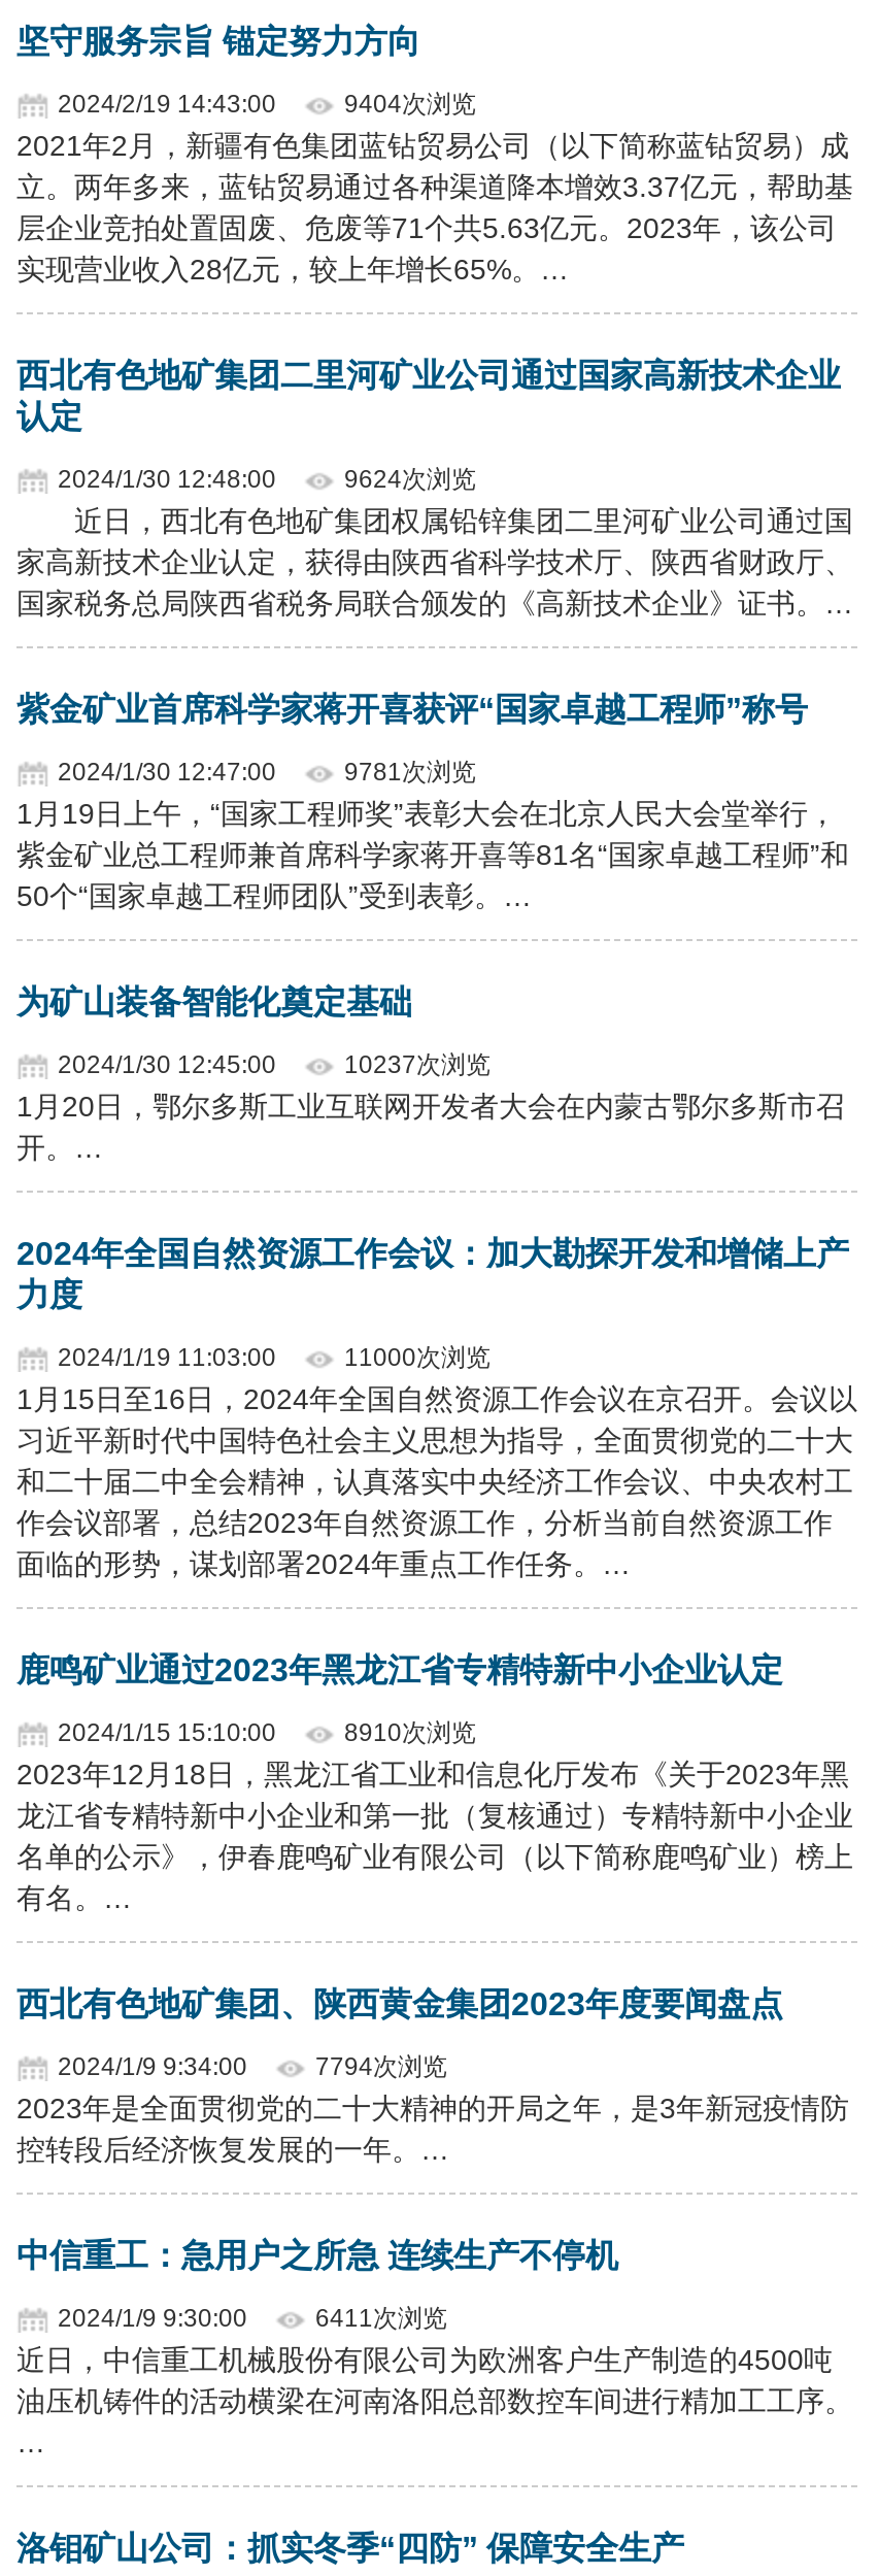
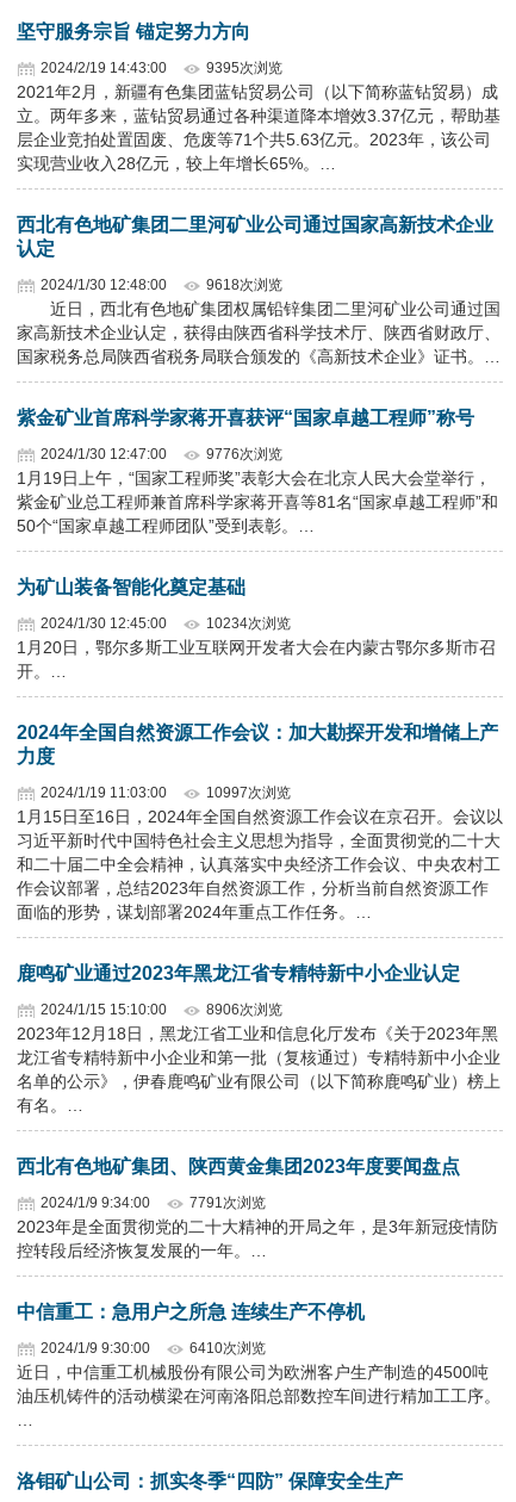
[344,90,476,119] 9404次浏览 -> [206,60,282,76] 9395次浏览
[344,465,476,494] 9624次浏览 -> [206,277,282,293] 9618次浏览
[344,758,476,787] 9781次浏览 -> [206,446,282,463] 9776次浏览
[344,1050,491,1079] 10237次浏览 -> [206,615,291,632] 10234次浏览
[344,1343,491,1372] 11000次浏览 -> [206,784,291,801] 10997次浏览
[344,1718,476,1747] 8910次浏览 -> [206,1001,282,1018] 8906次浏览
[315,2052,447,2081] 7794次浏览 -> [189,1194,266,1211] 7791次浏览
[315,2304,447,2333] 6411次浏览 -> [189,1340,266,1357] 6410次浏览

